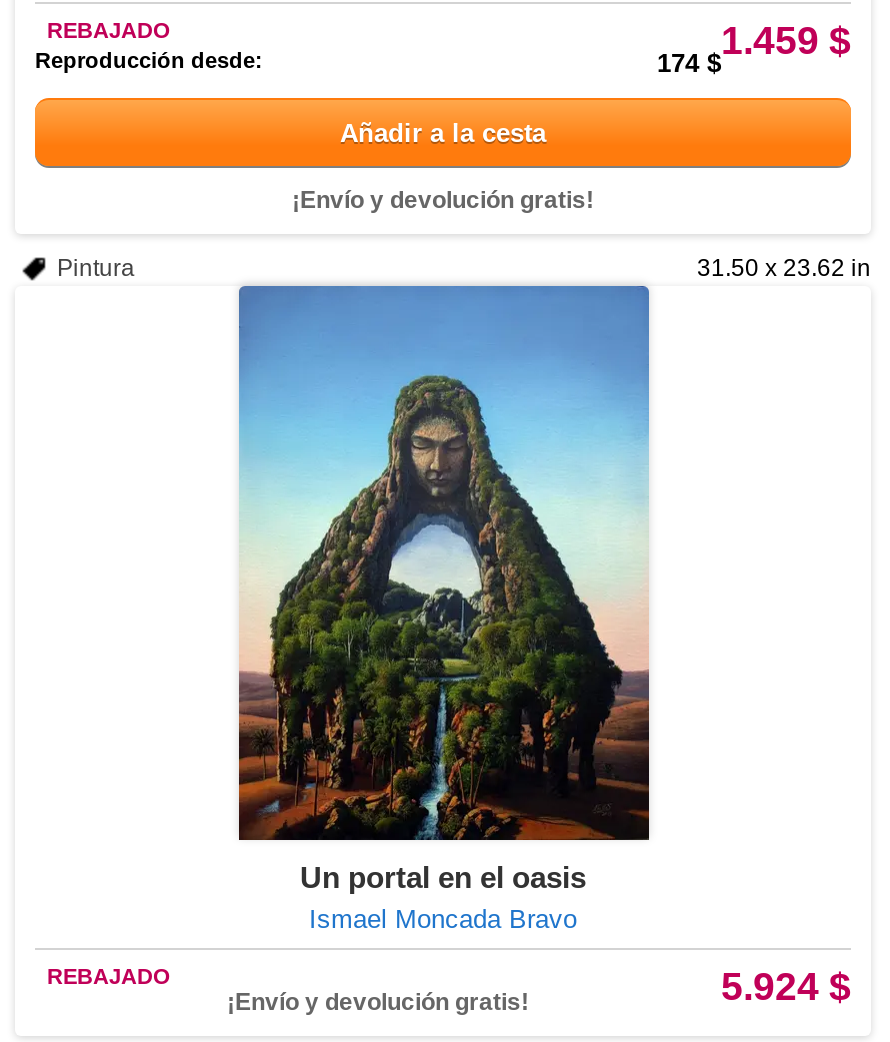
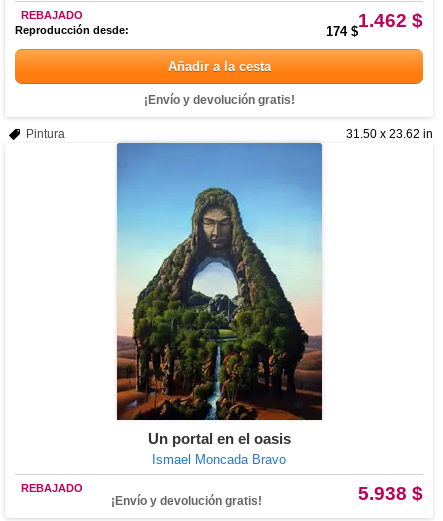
[721,18,851,62] 1.459 $ -> [358,9,423,31] 1.462 $
[721,964,851,1008] 5.924 $ -> [358,482,423,504] 5.938 $

